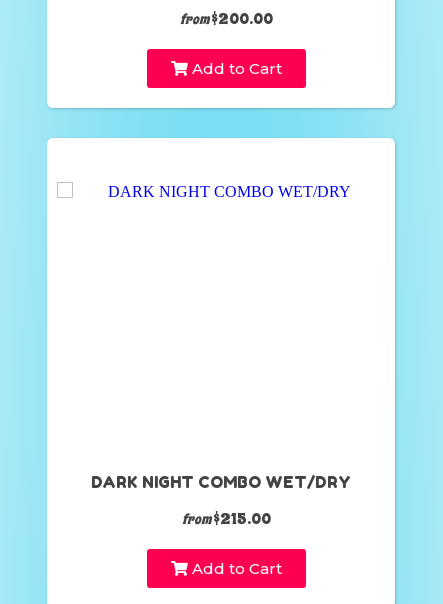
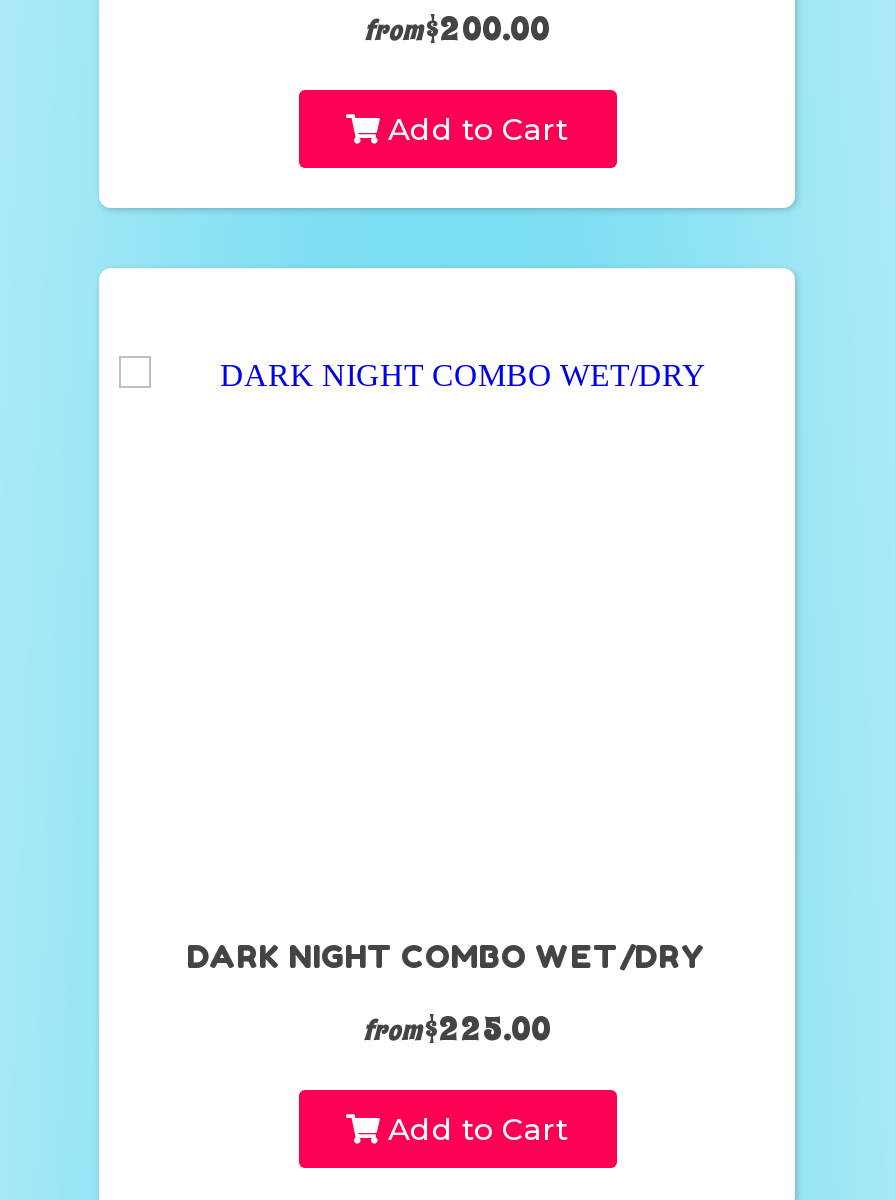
[181,508,270,530] from $215.00 -> [363,1009,551,1053] from $225.00

